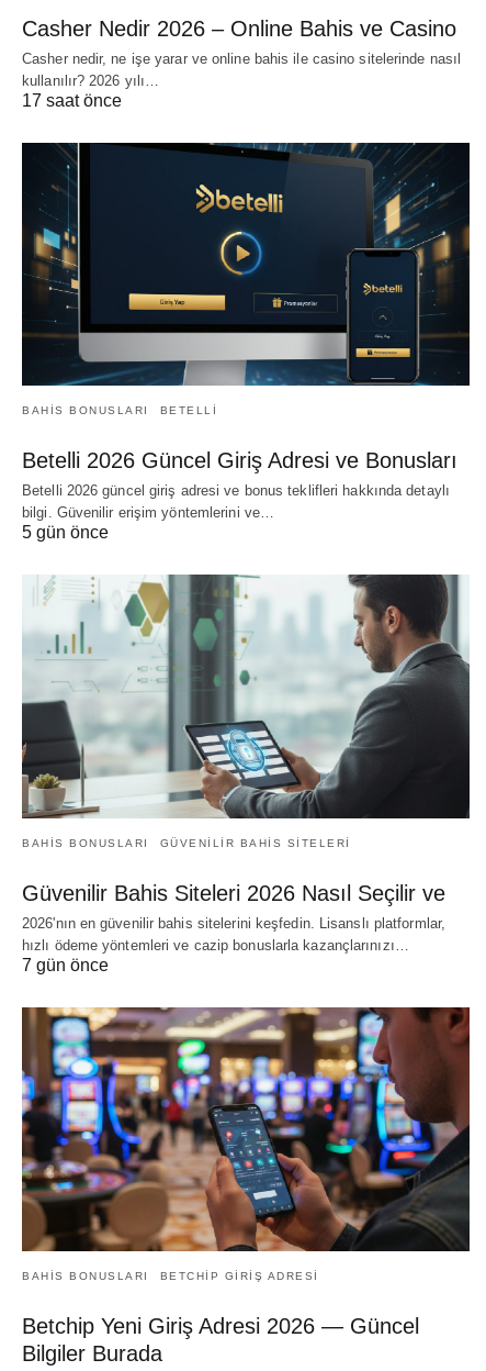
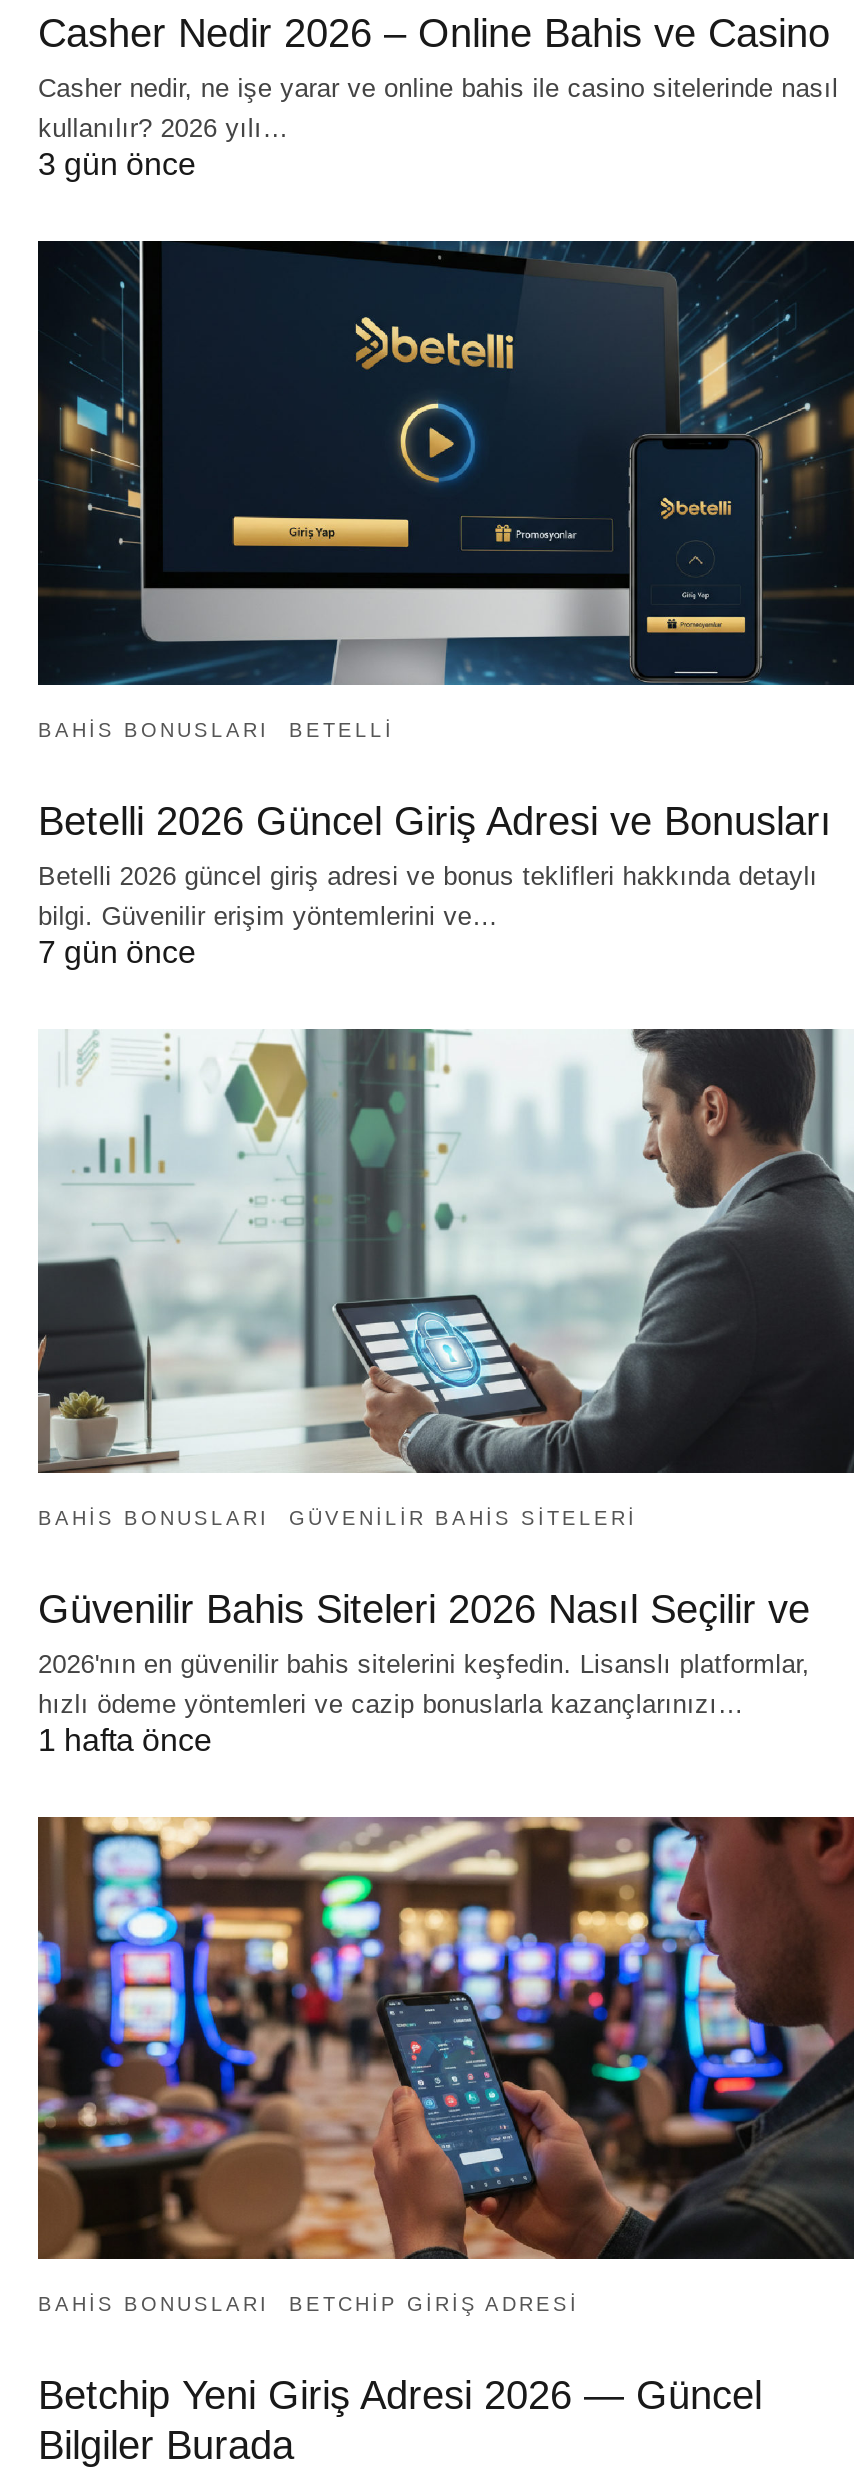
[22,91,122,110] 17 saat önce -> [38,147,196,181] 3 gün önce
[22,523,109,542] 5 gün önce -> [38,935,196,969] 7 gün önce
[22,956,109,975] 7 gün önce -> [38,1722,212,1756] 1 hafta önce

